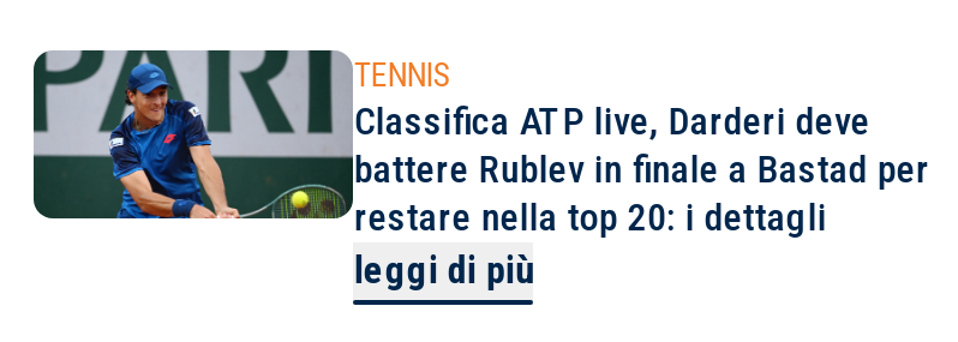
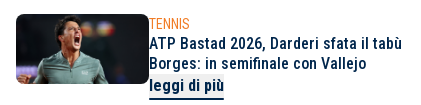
[34,48,930,240] [image] | Classifica ATP live, Darderi deve | battere Rublev in finale a Bastad per | restare nella top 20: i dettagli -> [16,13,402,85] [image] | ATP Bastad 2026, Darderi sfata il tabù | Borges: in semifinale con Vallejo

